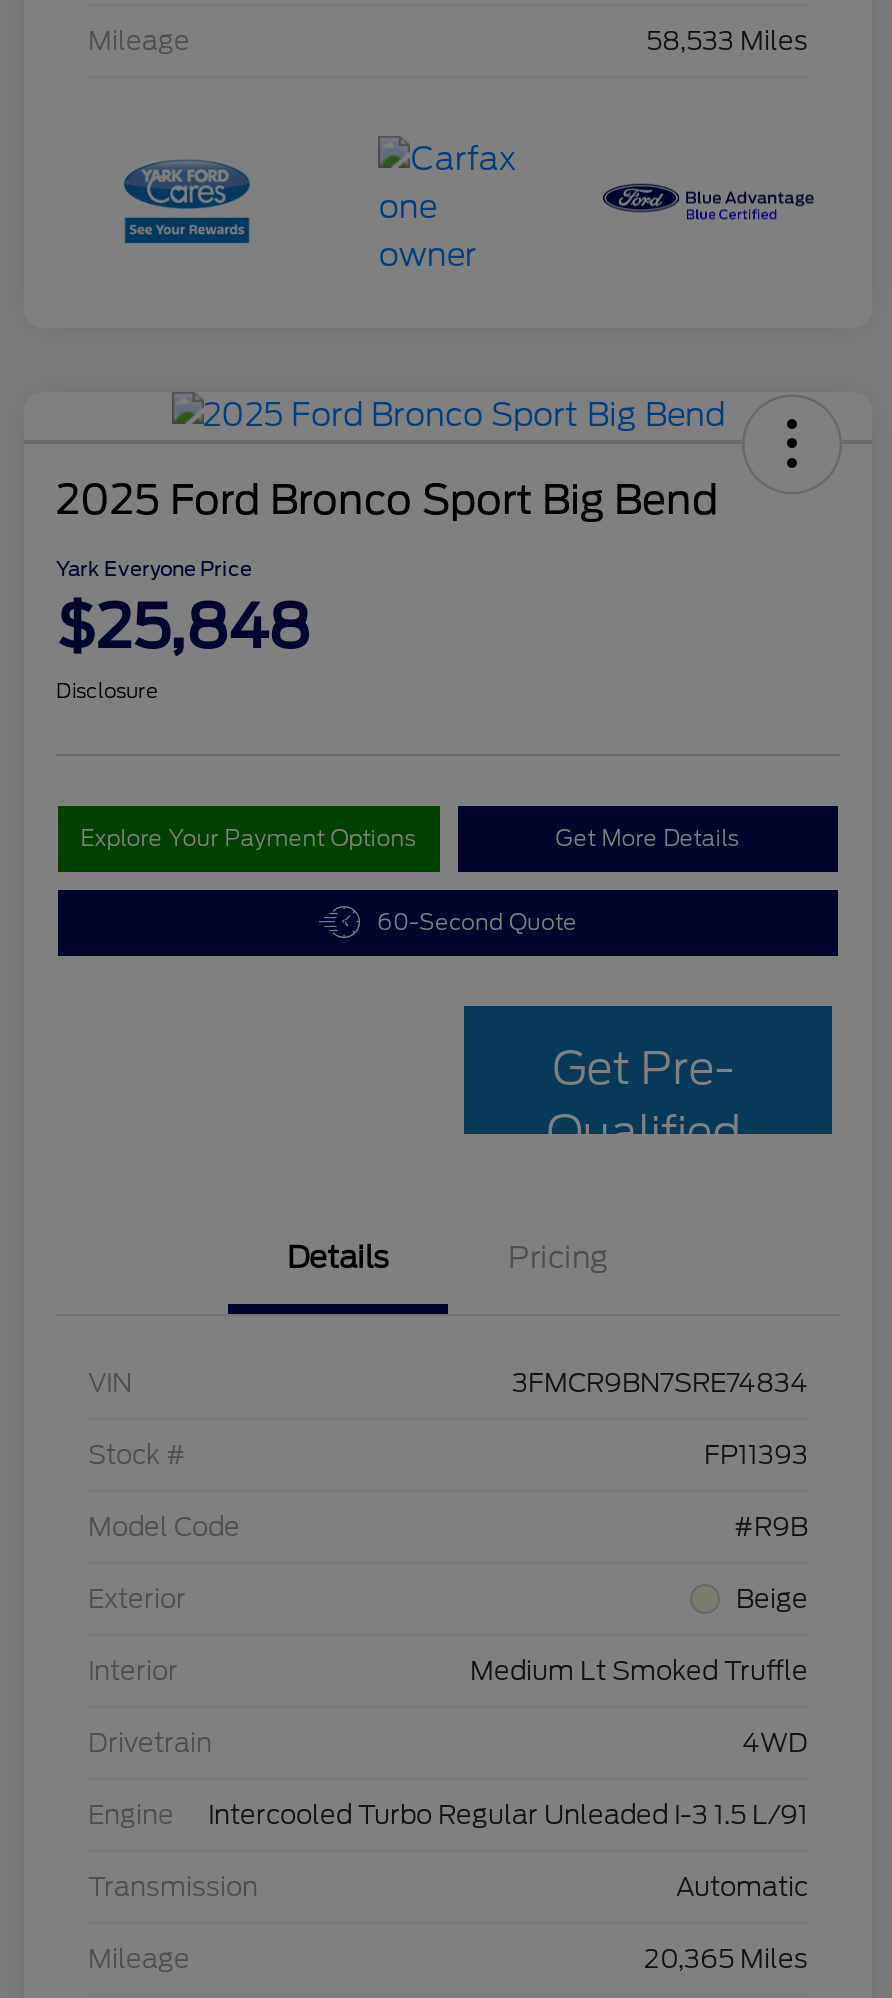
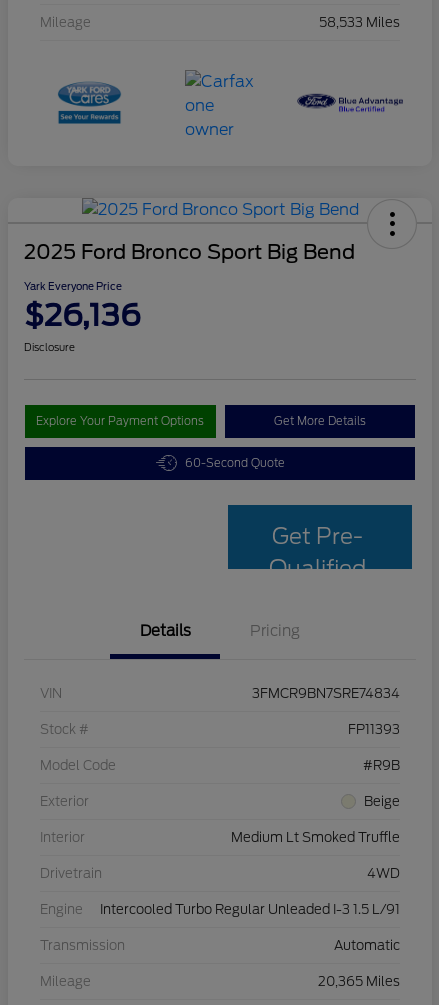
[56,590,310,662] $25,848 -> [24,297,141,333] $26,136

